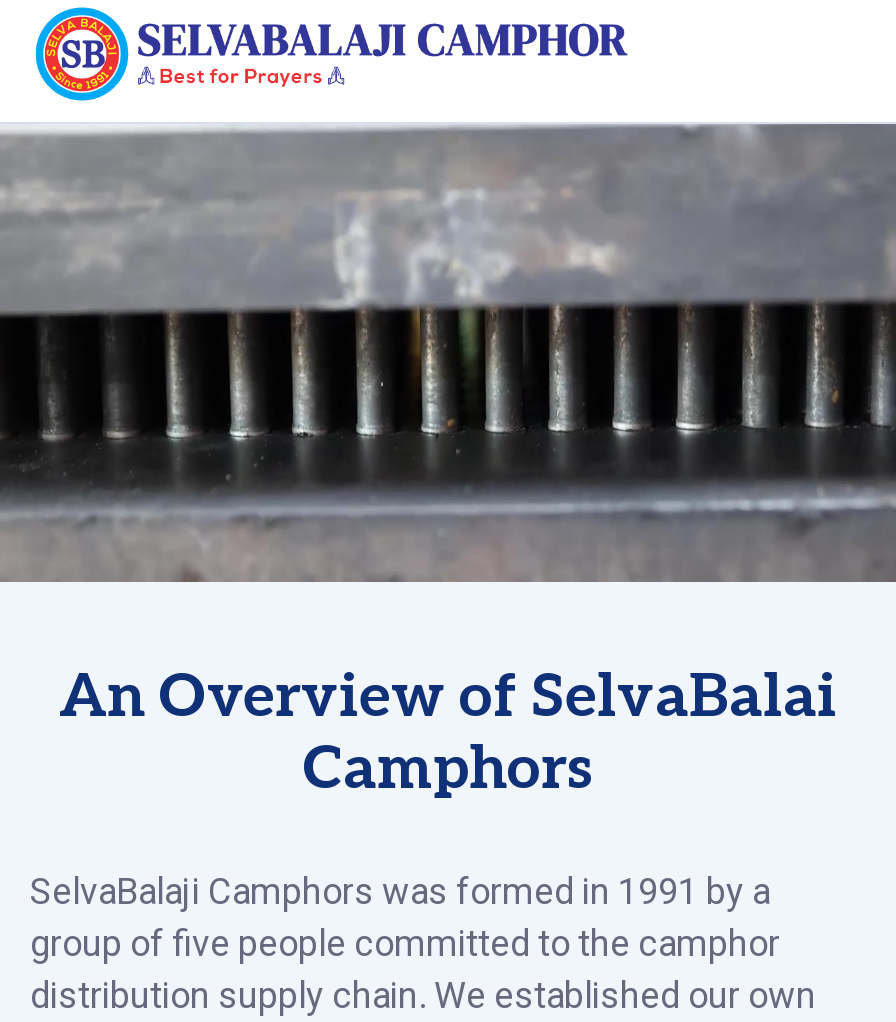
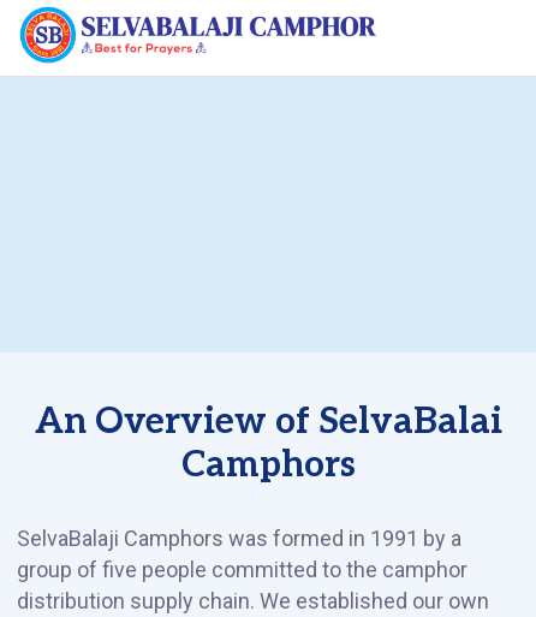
[6,122,890,584] [image] -> none

